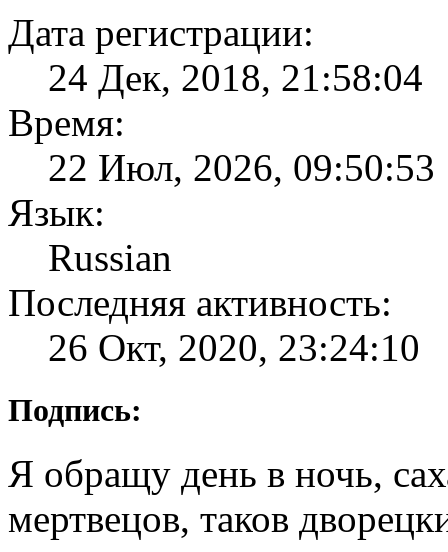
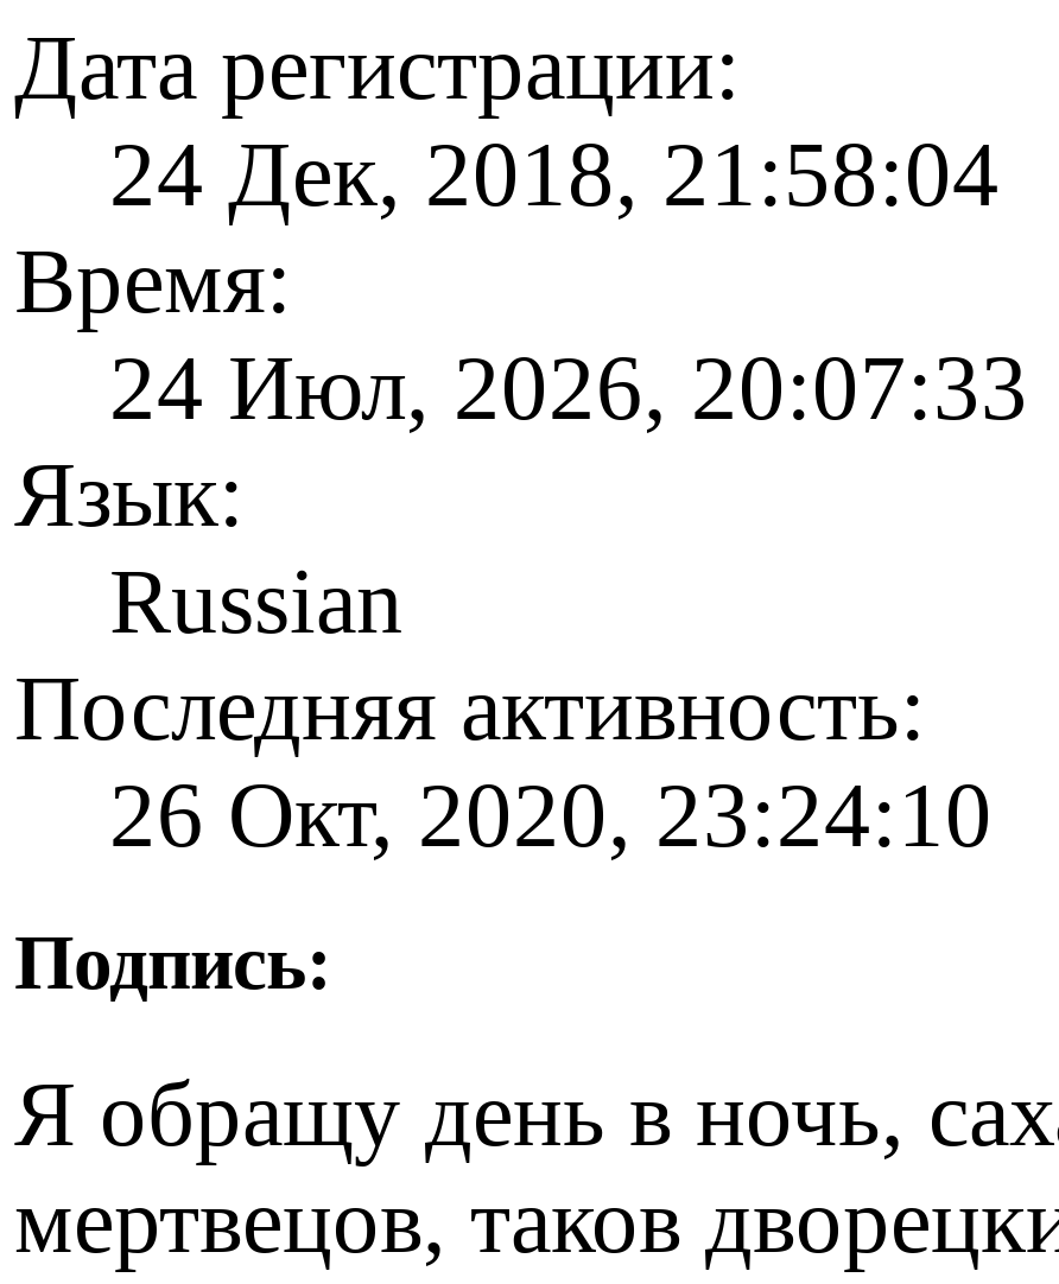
[48,146,435,189] 22 Июл, 2026, 09:50:53 -> [109,335,1028,437] 24 Июл, 2026, 20:07:33

